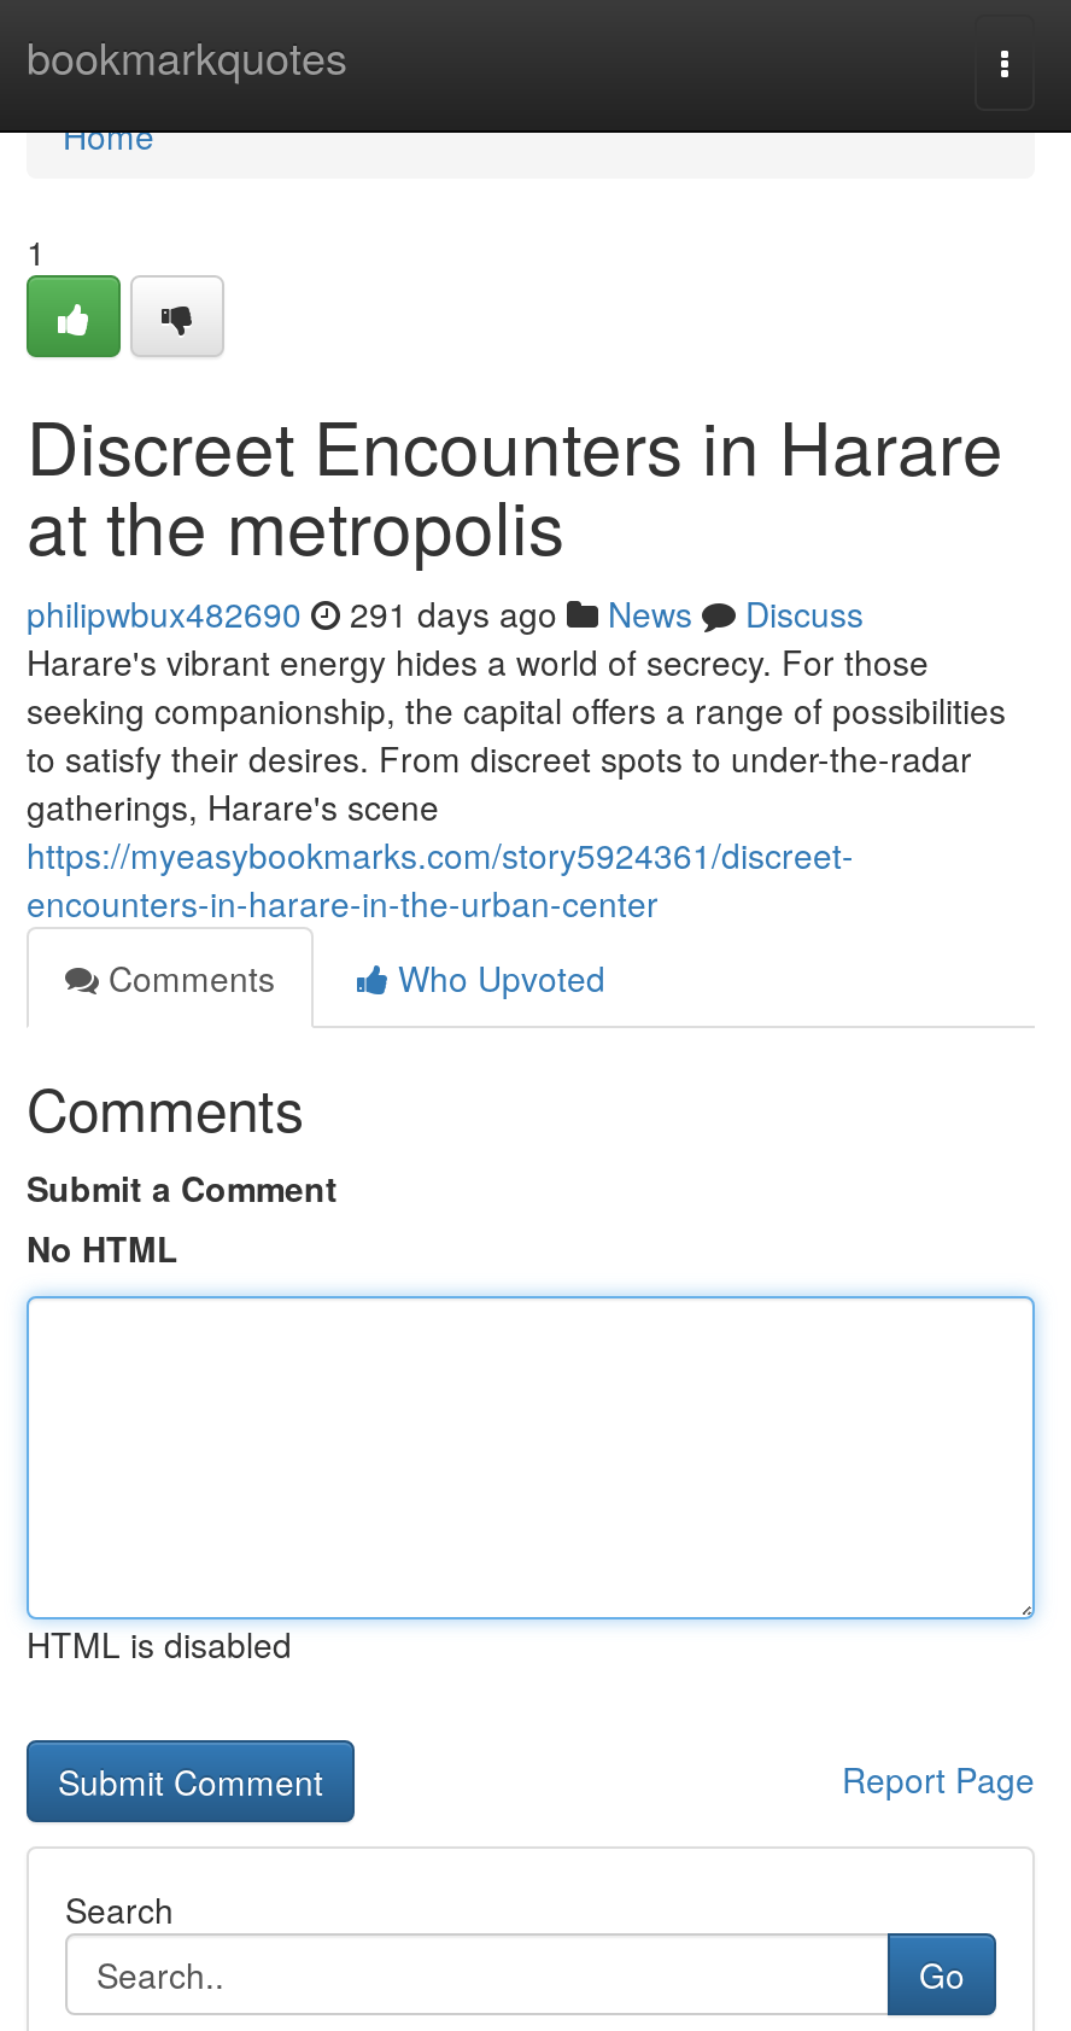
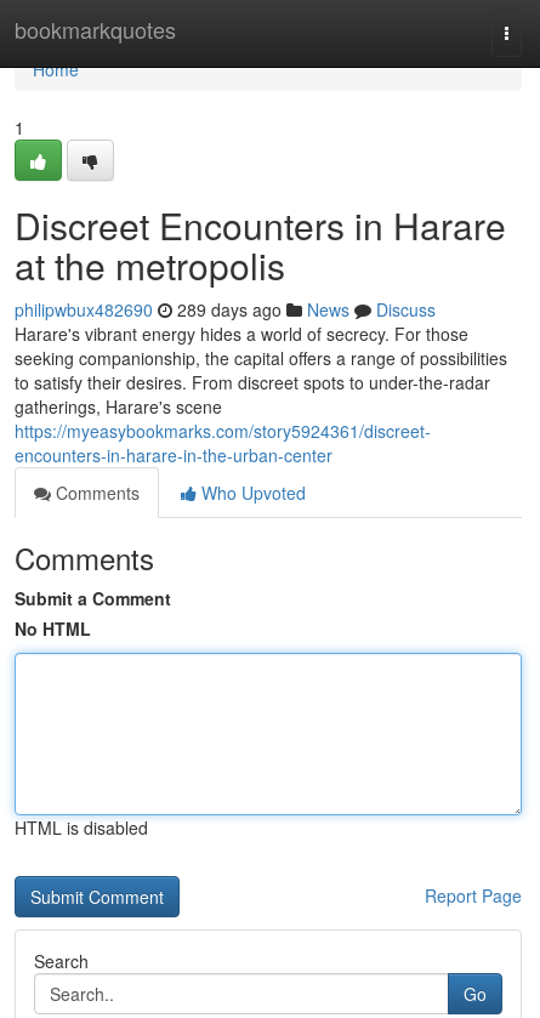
[27,589,864,637] philipwbux482690 291 days ago News Discuss -> [15,297,436,322] philipwbux482690 289 days ago News Discuss

